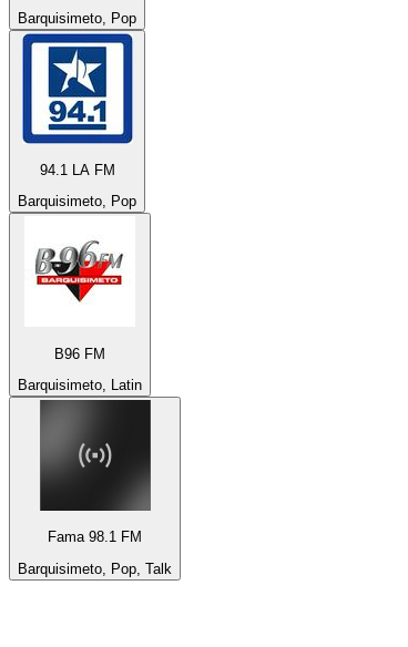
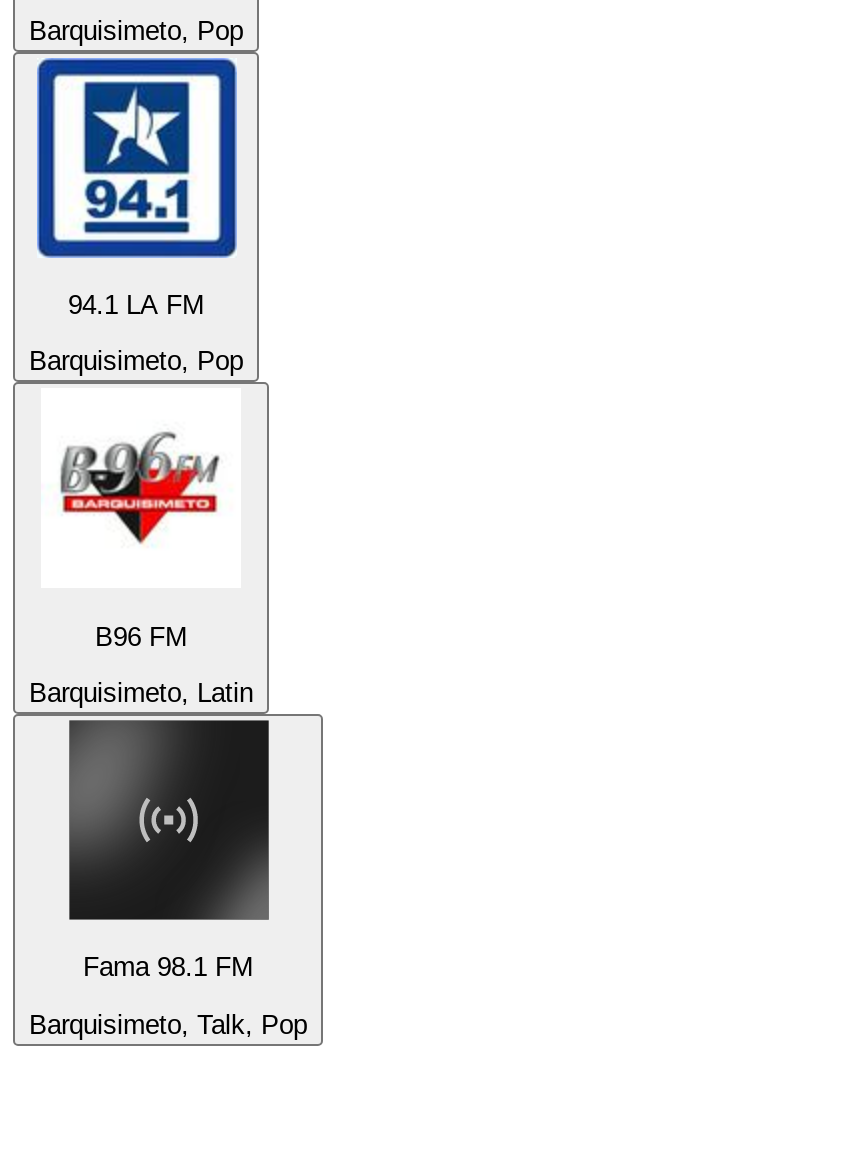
[18,560,172,577] Barquisimeto, Pop, Talk -> [29,1009,307,1039] Barquisimeto, Talk, Pop

